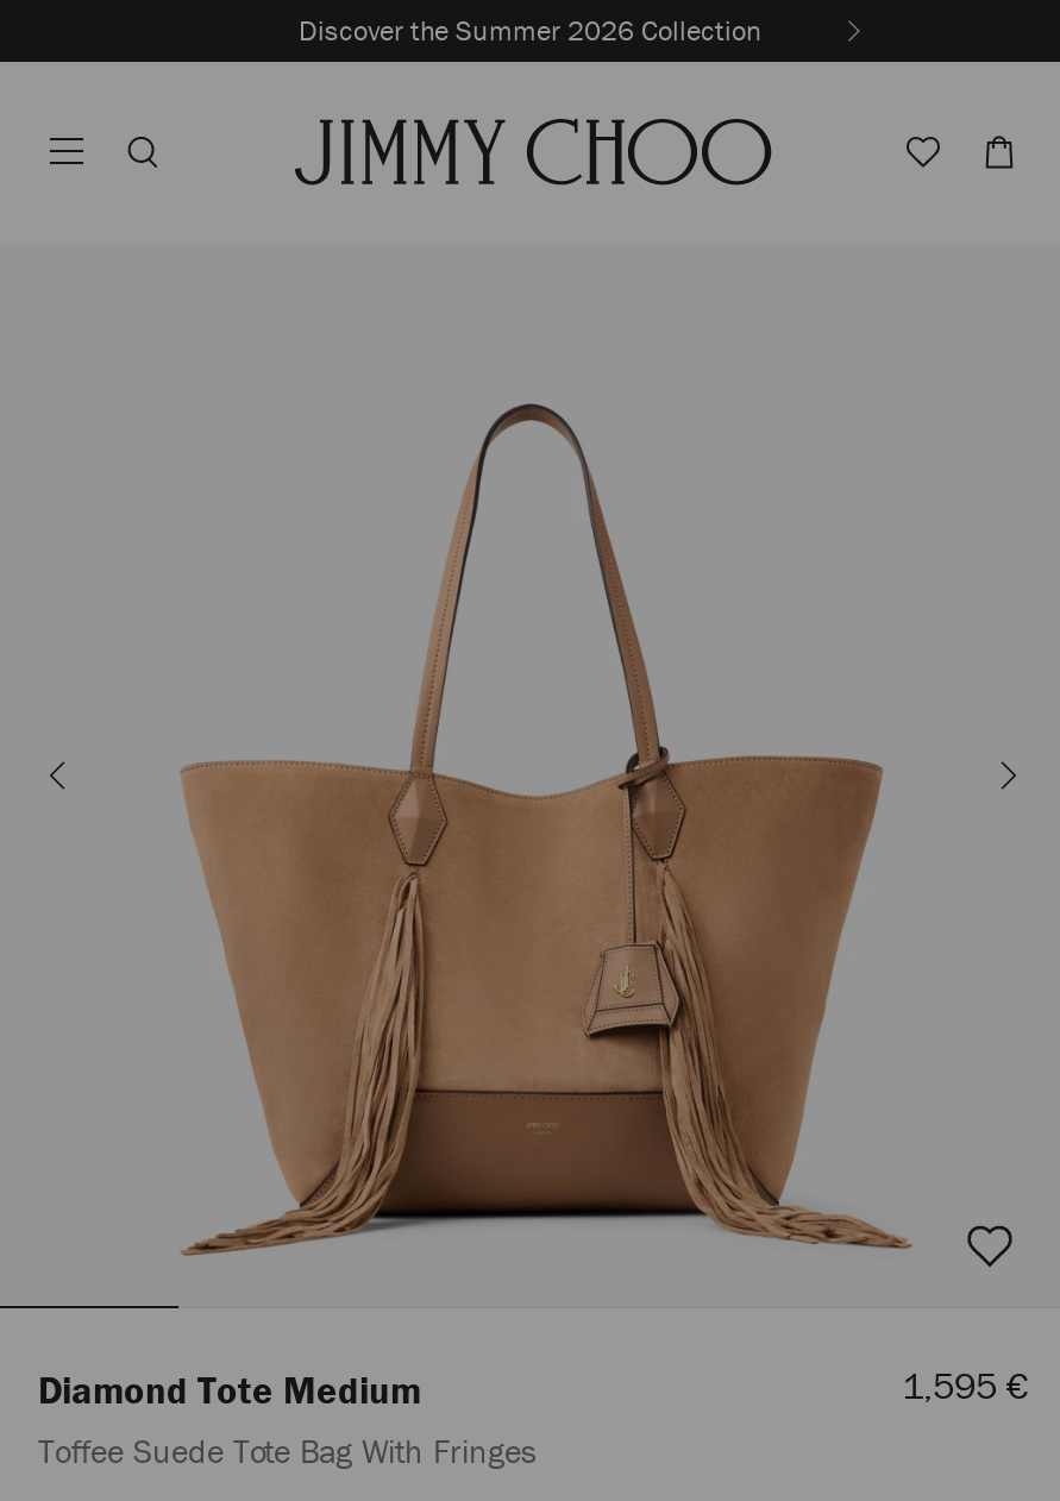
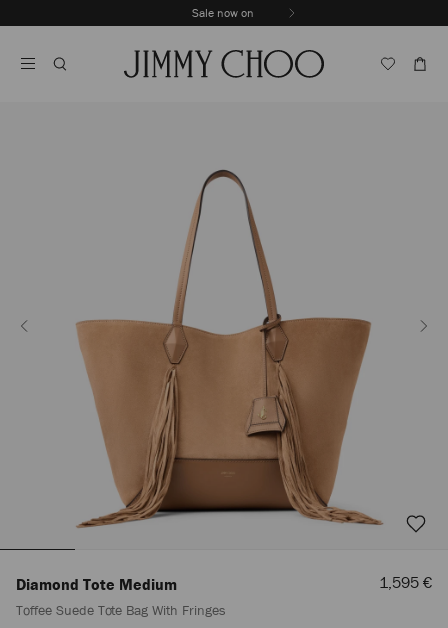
[299,12,763,50] Discover the Summer 2026 Collection -> [192,5,254,21] Sale now on

